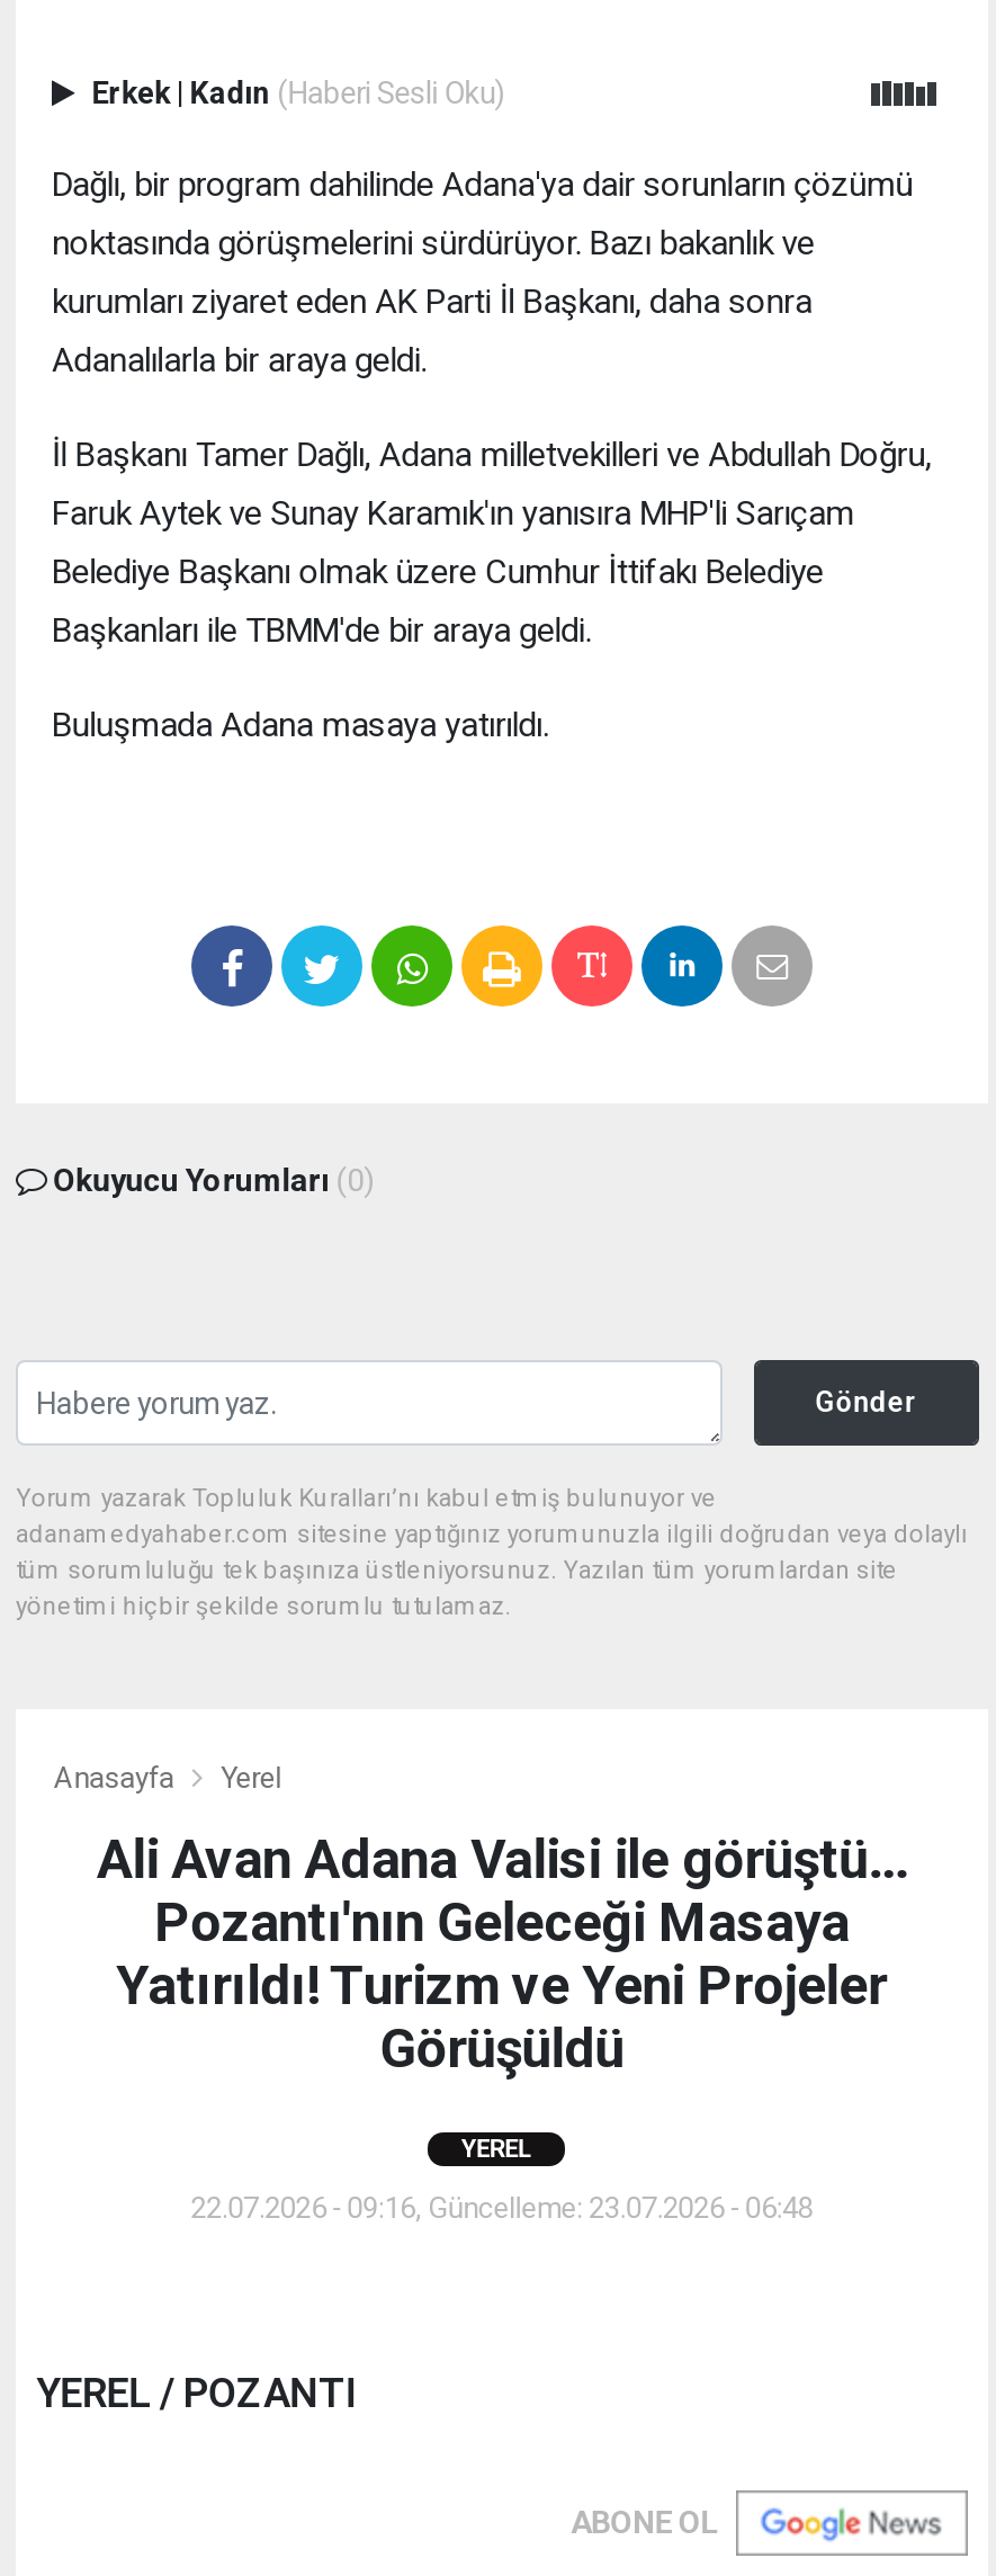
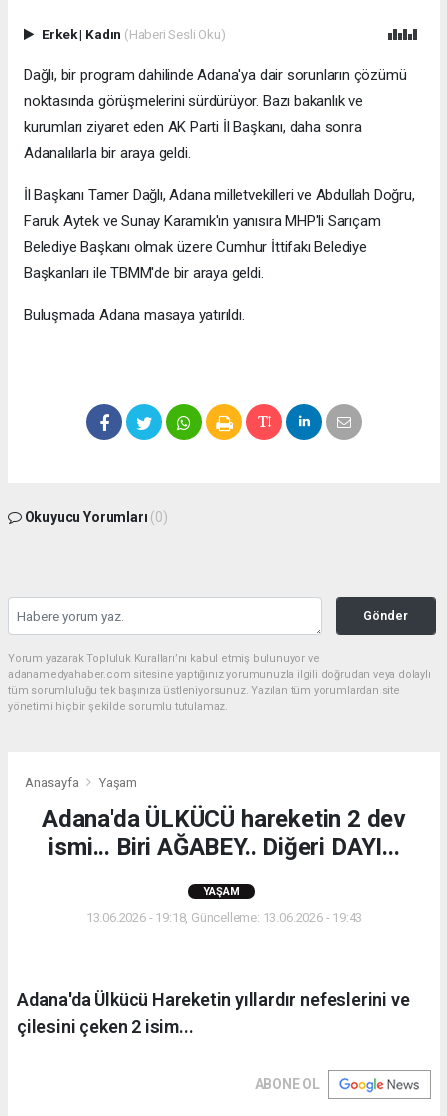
[220,1762,281,1796] Yerel -> [99,775,137,790] Yaşam
[97,1829,907,2082] Ali Avan Adana Valisi ile görüştü... | Pozantı'nın Geleceği Masaya | Yatırıldı! Turizm ve Yeni Projeler | Görüşüldü -> [42,805,406,861] Adana'da ÜLKÜCÜ hareketin 2 dev | ismi... Biri AĞABEY.. Diğeri DAYI...
[461,2136,531,2165] YEREL -> [203,885,239,898] YAŞAM
[191,2192,813,2226] 22.07.2026 - 09:16, Güncelleme: 23.07.2026 - 06:48 -> [86,910,362,925] 13.06.2026 - 19:18, Güncelleme: 13.06.2026 - 19:43
[36,2370,356,2417] YEREL / POZANTI -> [17,989,409,1037] Adana'da Ülkücü Hareketin yıllardır nefeslerini ve | çilesini çeken 2 isim...

